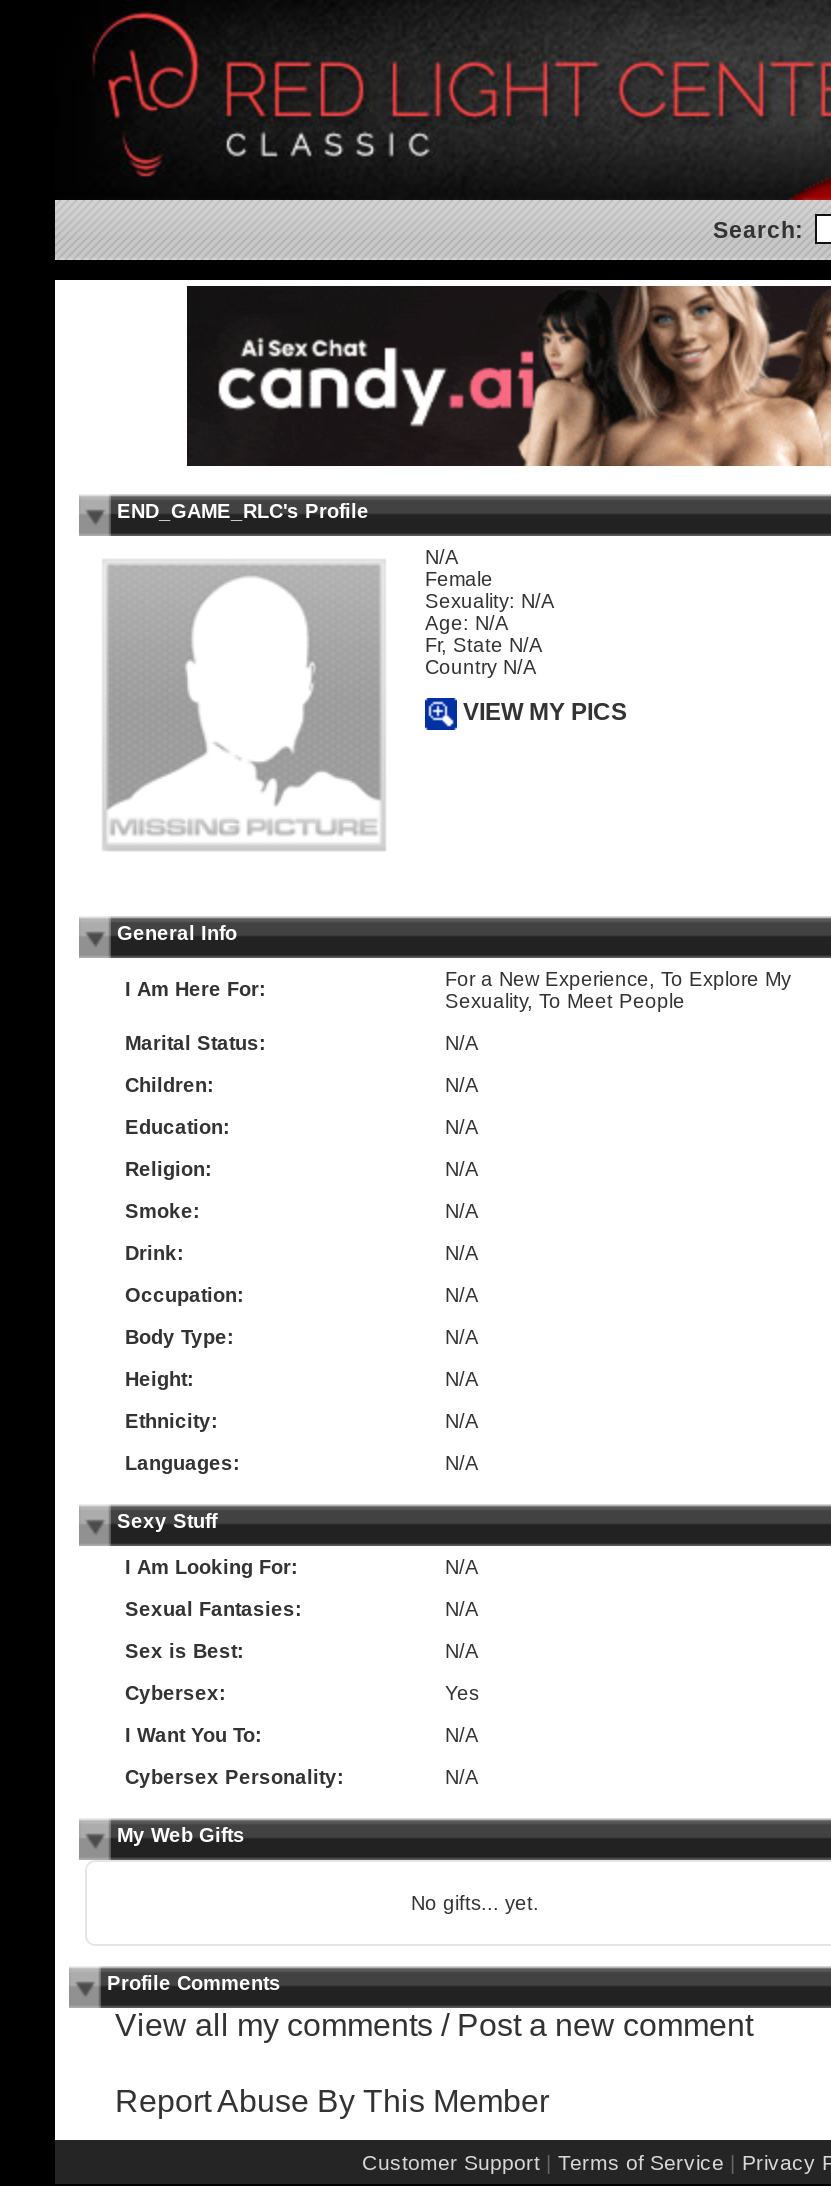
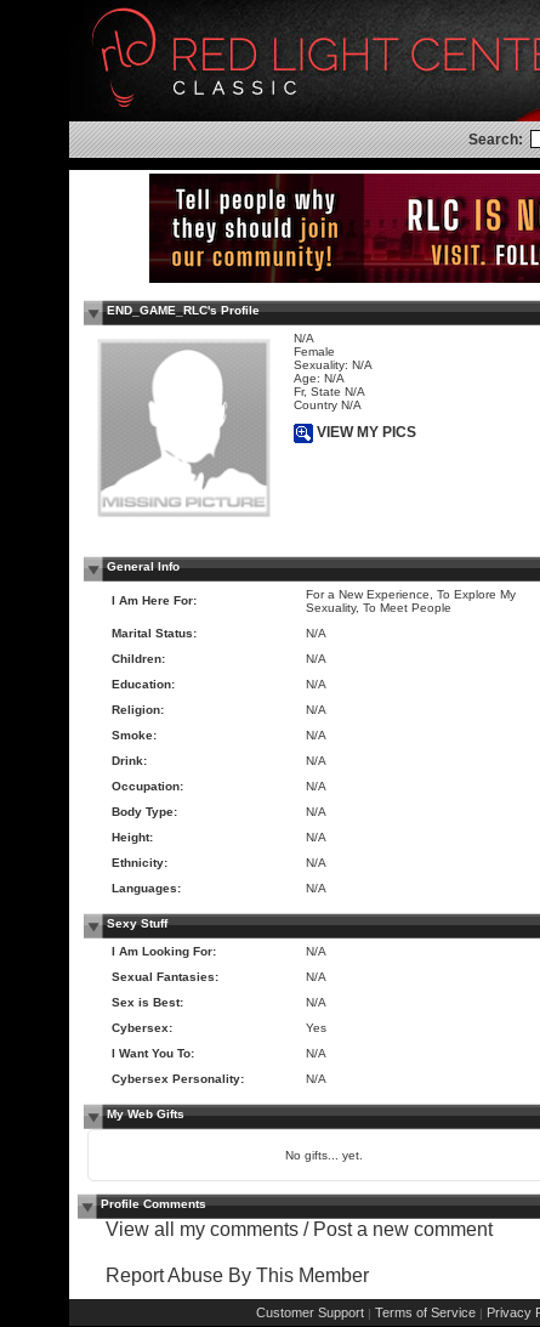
[191,286,825,468] [image] -> [150,172,536,284] [image]

